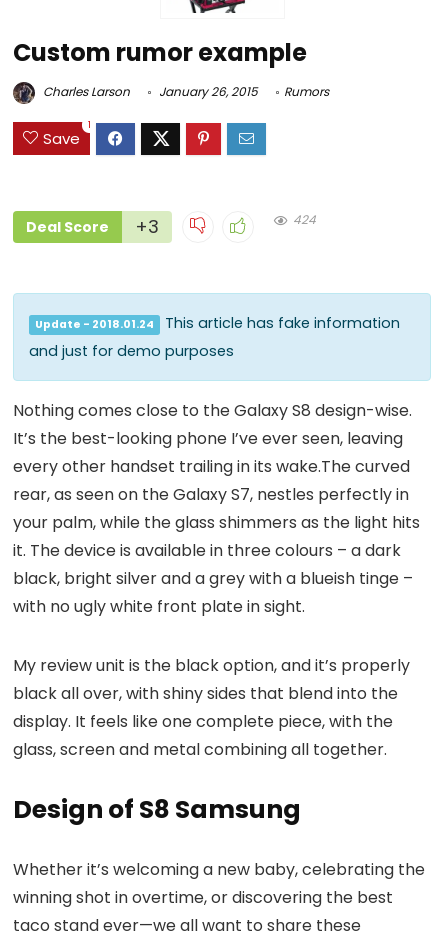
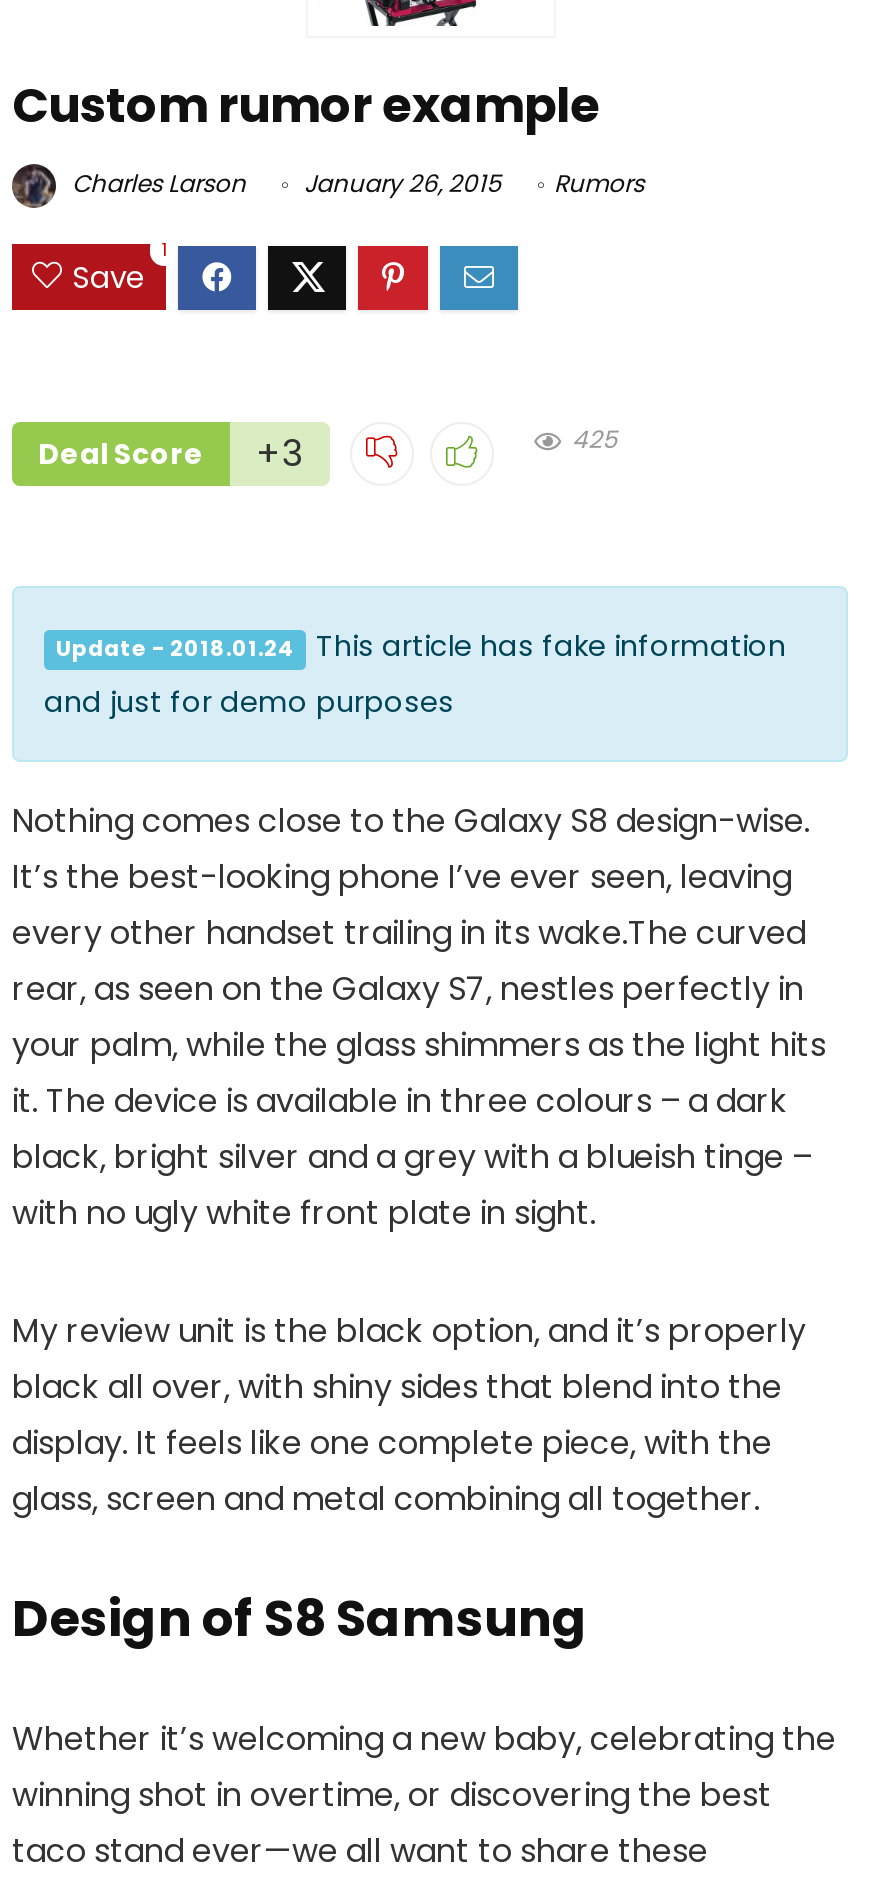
[293,211,316,228] 424 -> [572,422,618,456] 425

